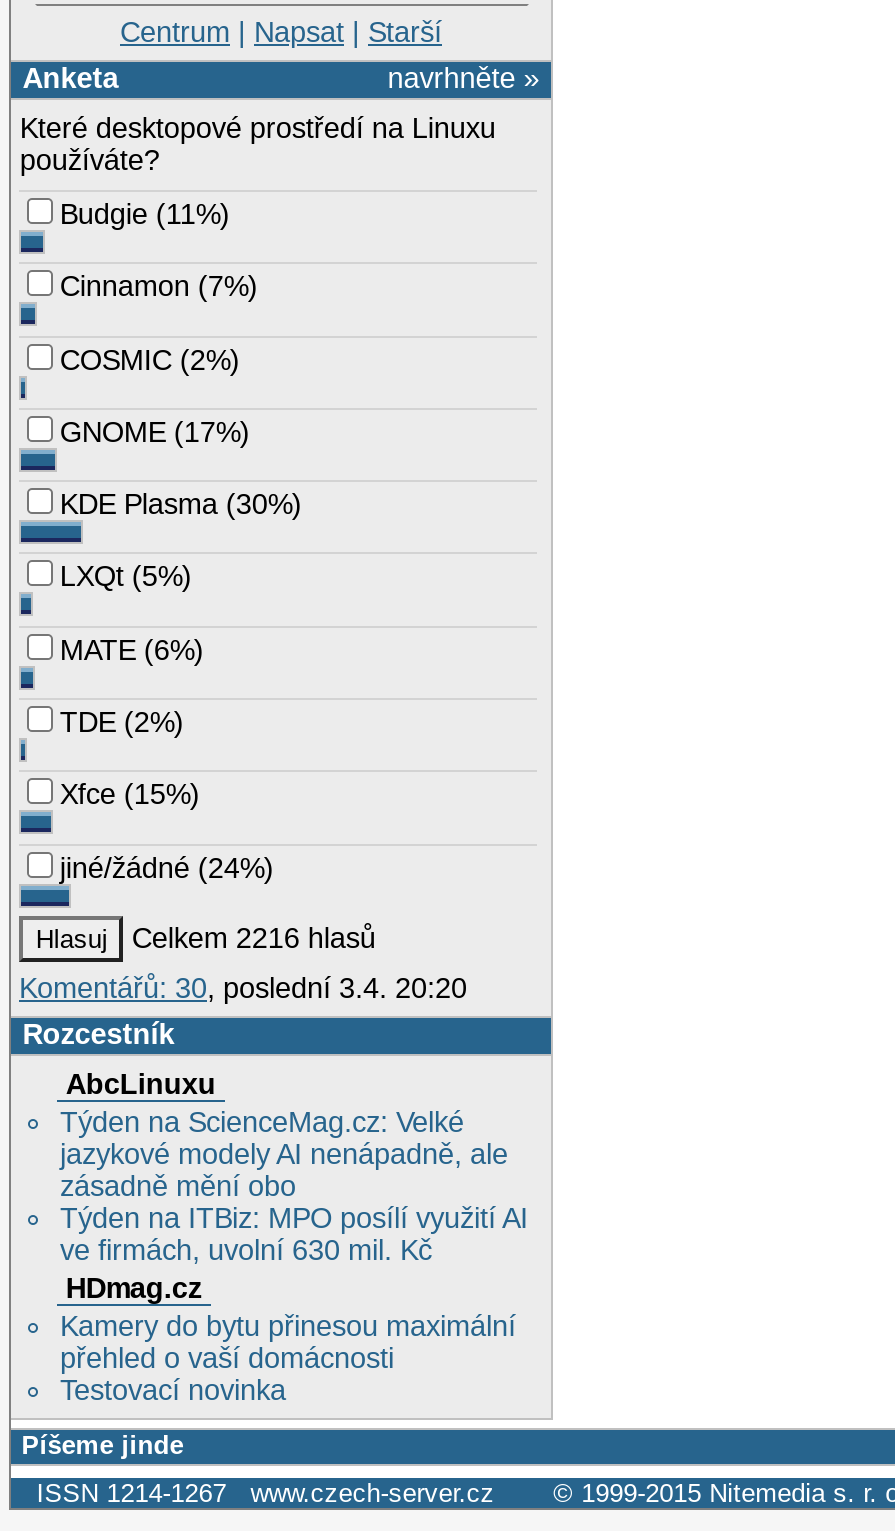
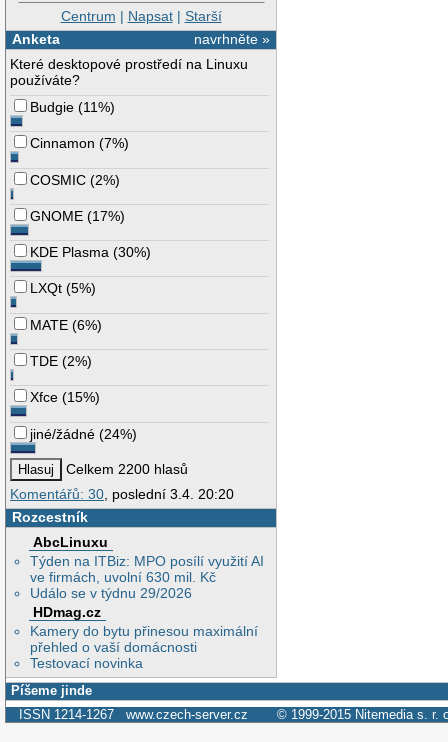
[124,922,376,954] Celkem 2216 hlasů -> [62,461,188,477] Celkem 2200 hlasů
[60,1106,508,1202] Týden na ScienceMag.cz: Velké | jazykové modely AI nenápadně, ale | zásadně mění obo -> none
moved [60,1202,528,1266] -> [30,553,264,585]: Týden na ITBiz: MPO posílí využití AI | ve firmách, uvolní 630 mil. Kč
none -> [30,585,192,601] Událo se v týdnu 29/2026

